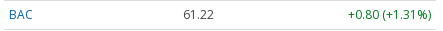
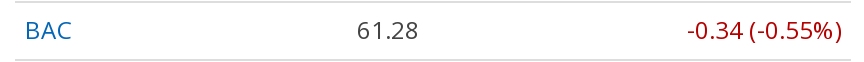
[183,6,214,23] 61.22 -> [357,13,419,47] 61.28
[348,6,431,23] +0.80 (+1.31%) -> [687,13,841,47] -0.34 (-0.55%)

